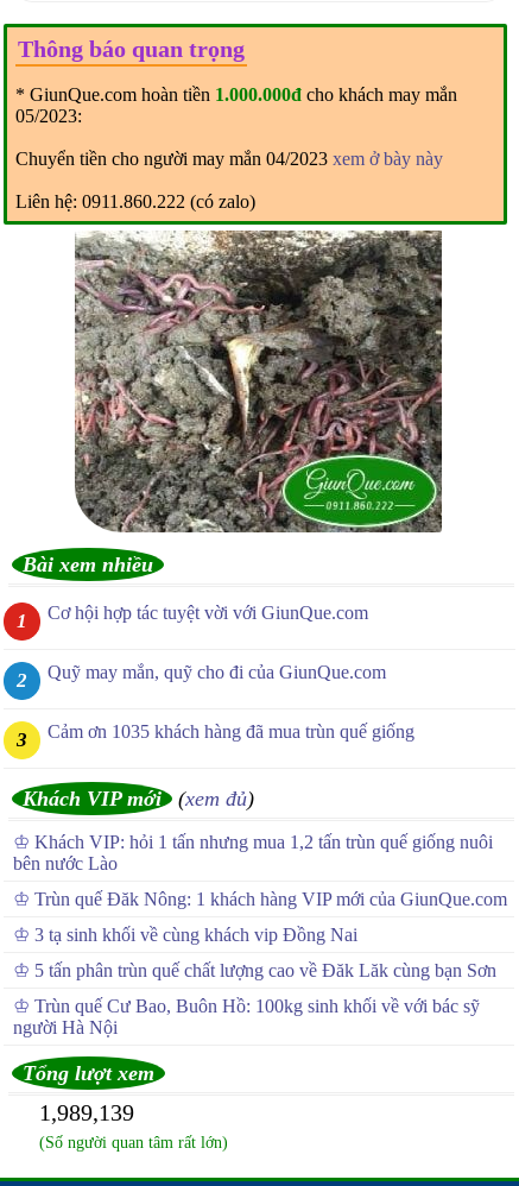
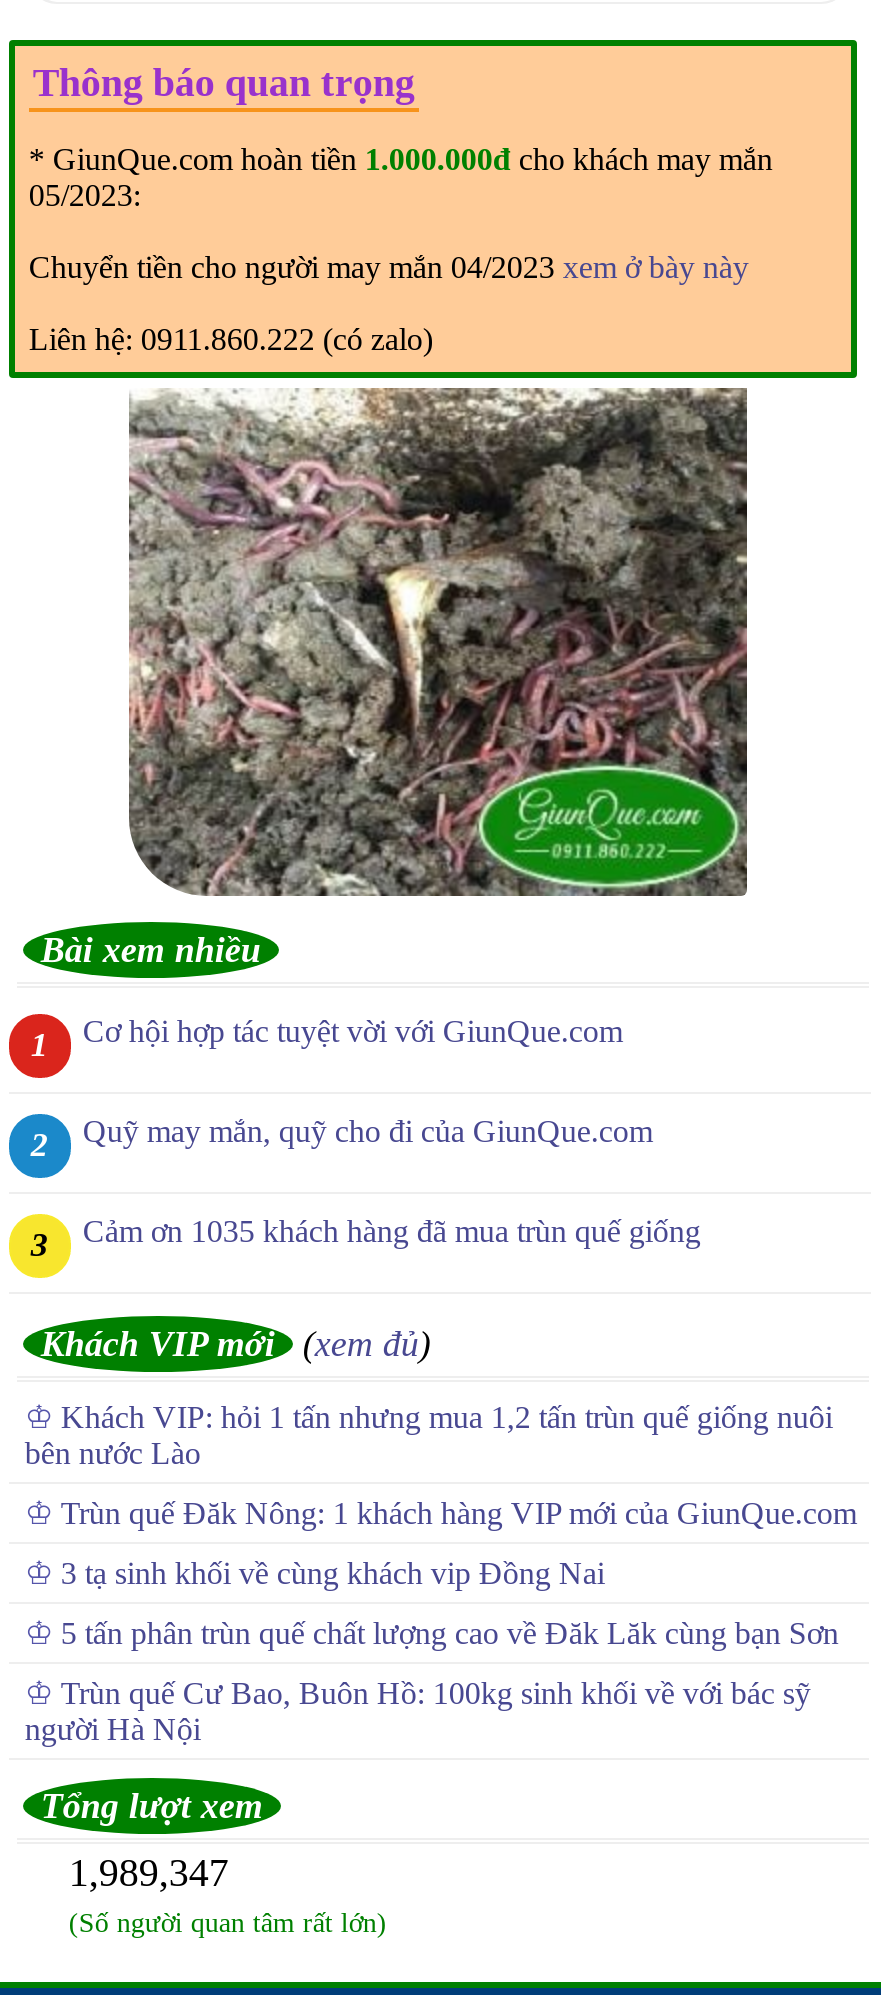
[39,1099,134,1125] 1,989,139 -> [69,1849,229,1893] 1,989,347

